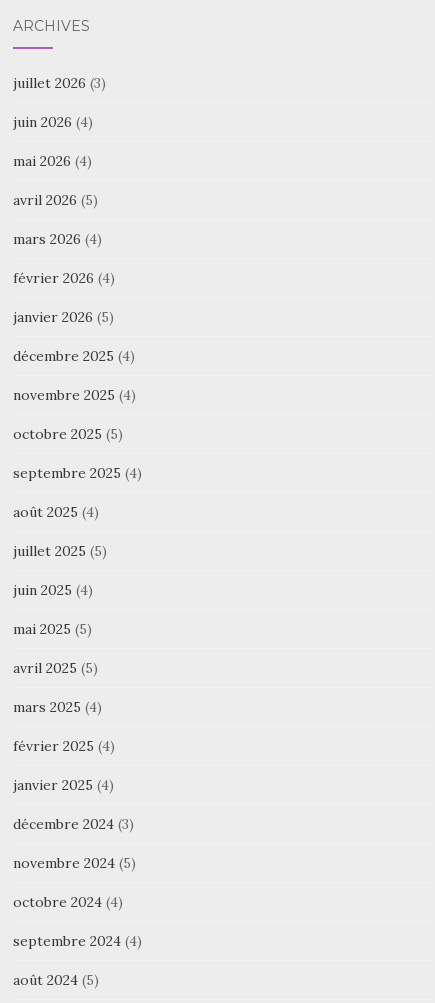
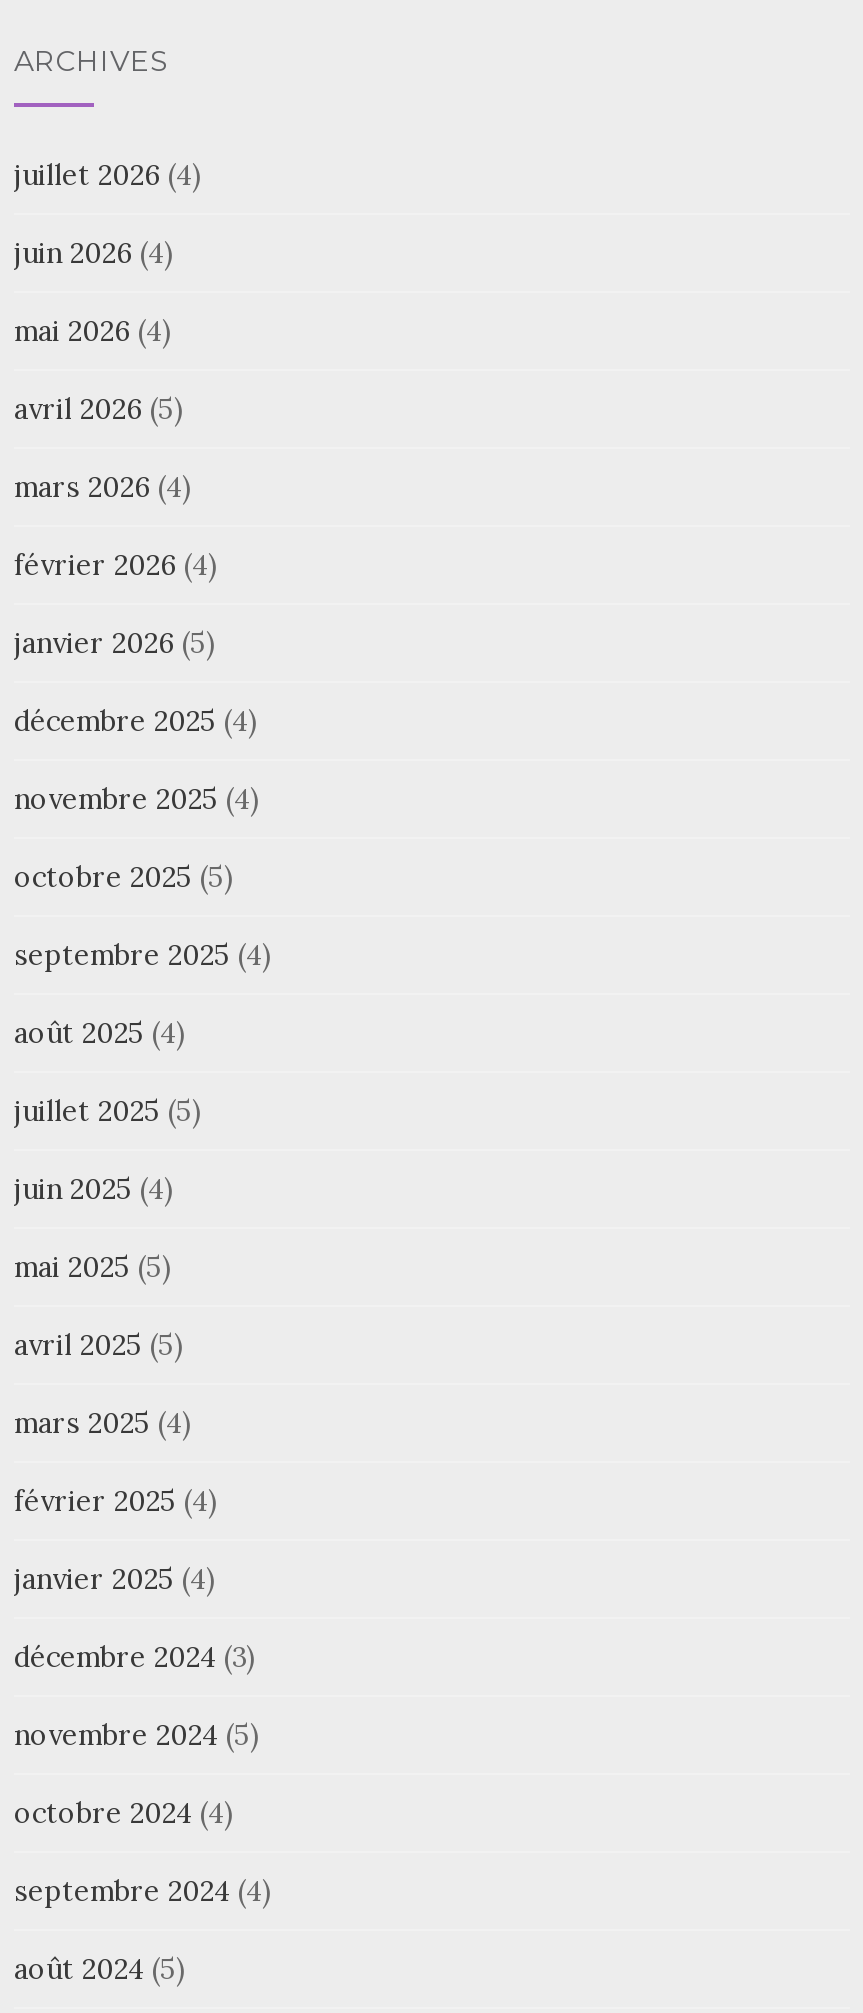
[13,73,106,91] juillet 2026 (3) -> [14,156,202,192] juillet 2026 (4)

